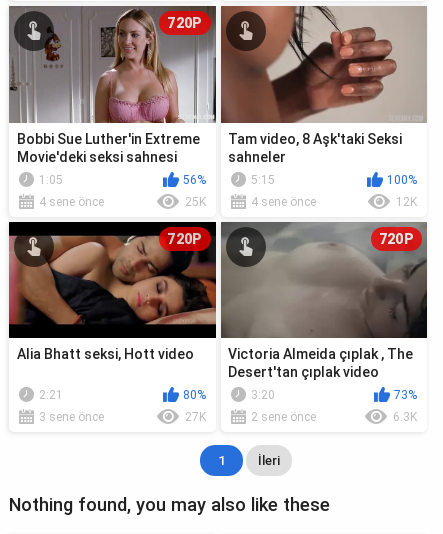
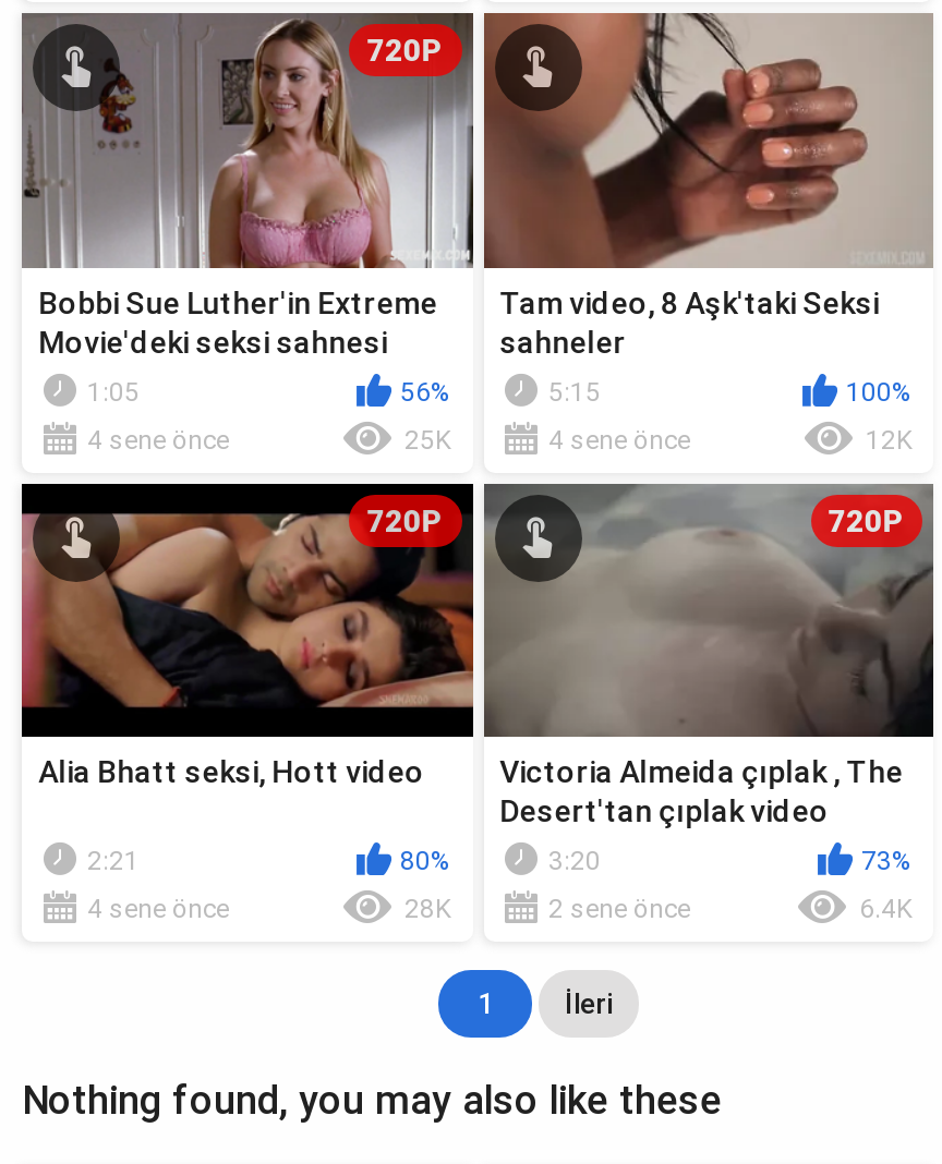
[39,410,205,424] 3 sene önce | 27K -> [87,893,450,924] 4 sene önce | 28K
[393,410,417,424] 6.3K -> [859,893,911,924] 6.4K

